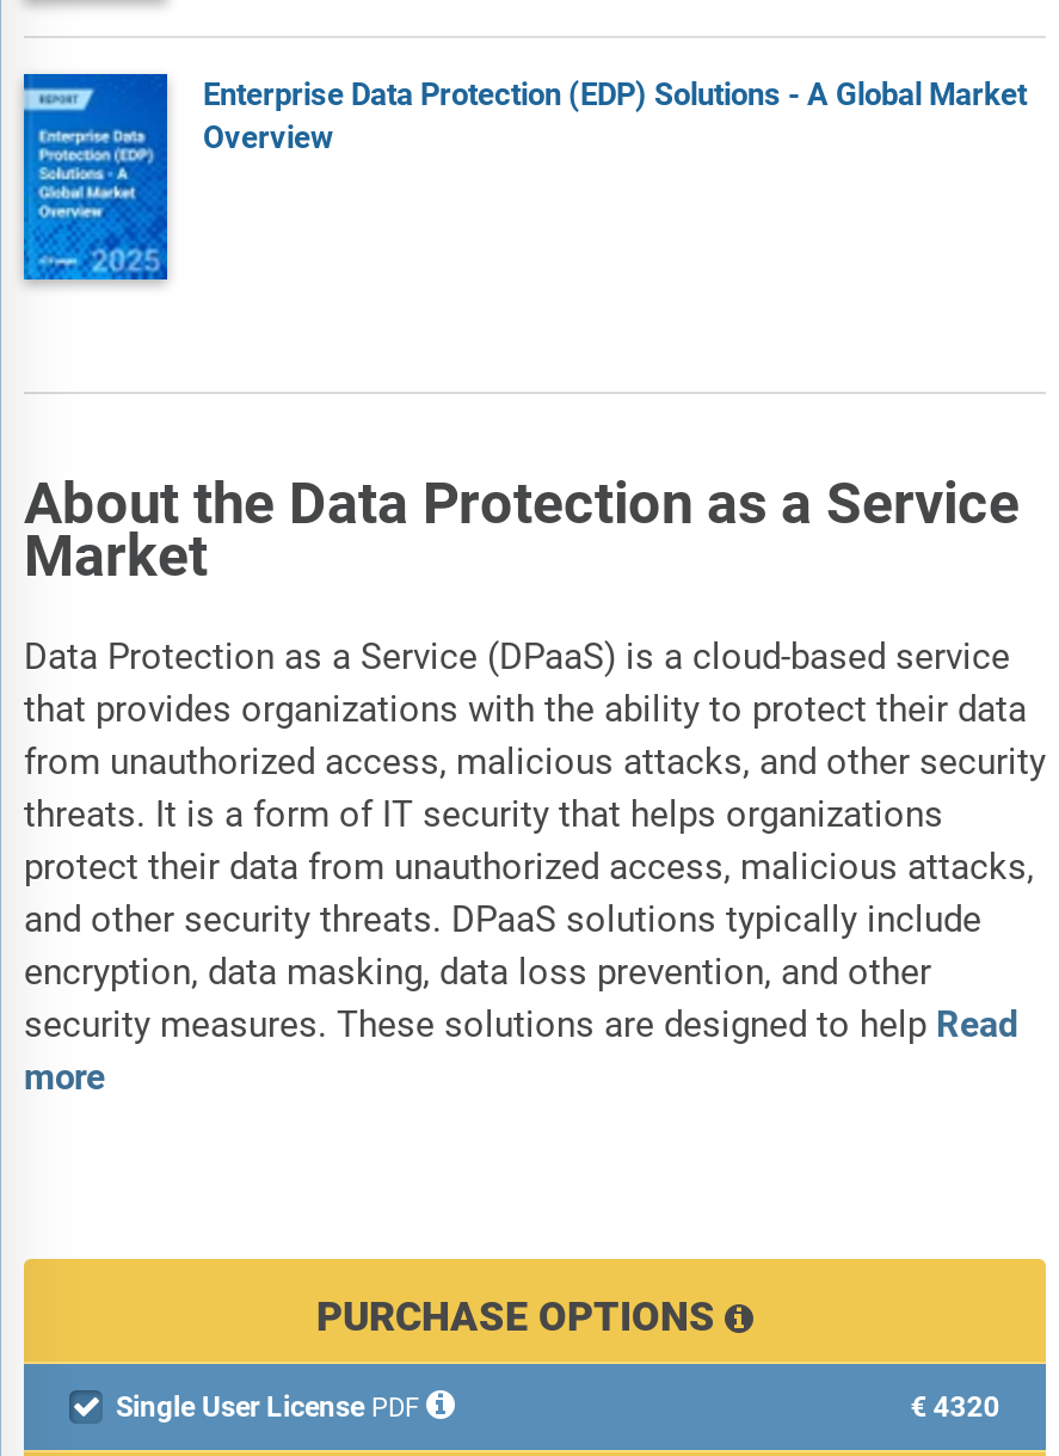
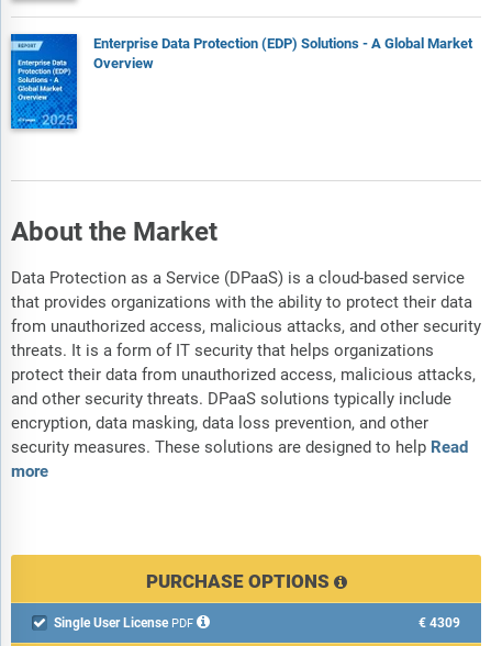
[24,470,1020,589] About the Data Protection as a Service | Market -> [11,216,217,247] About the Market
[933,1390,1000,1423] €4320 -> [429,615,460,630] €4309

